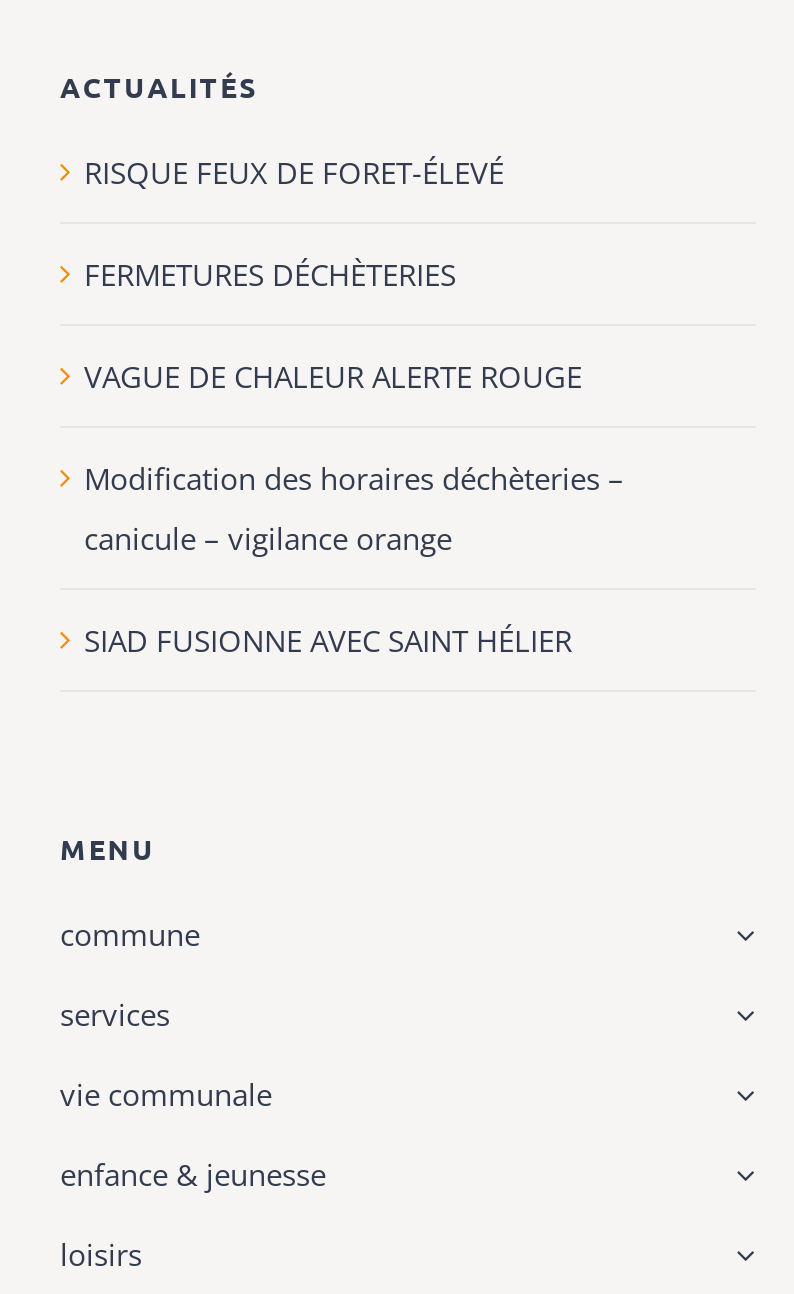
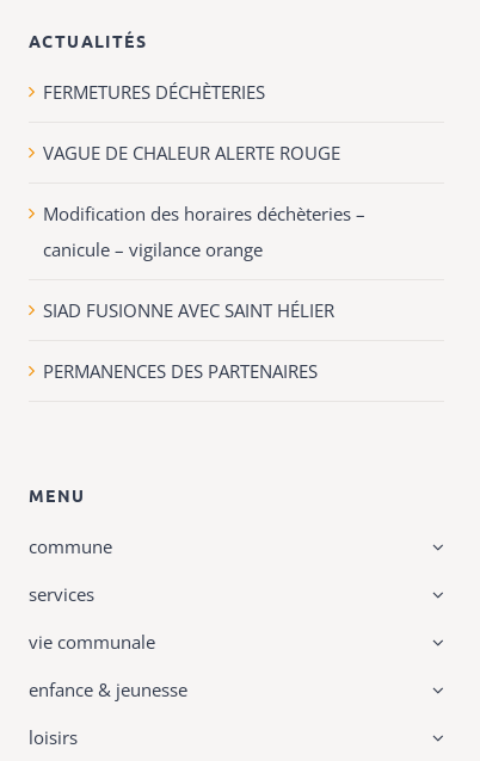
[84,153,504,193] RISQUE FEUX DE FORET-ÉLEVÉ -> none
moved [84,255,624,661] -> [43,80,365,323]: FERMETURES DÉCHÈTERIES | VAGUE DE CHALEUR ALERTE ROUGE | Modification des horaires déchèteries – | canicule – vigilance orange | SIAD FUSIONNE AVEC SAINT HÉLIER
none -> [43,360,318,383] PERMANENCES DES PARTENAIRES

